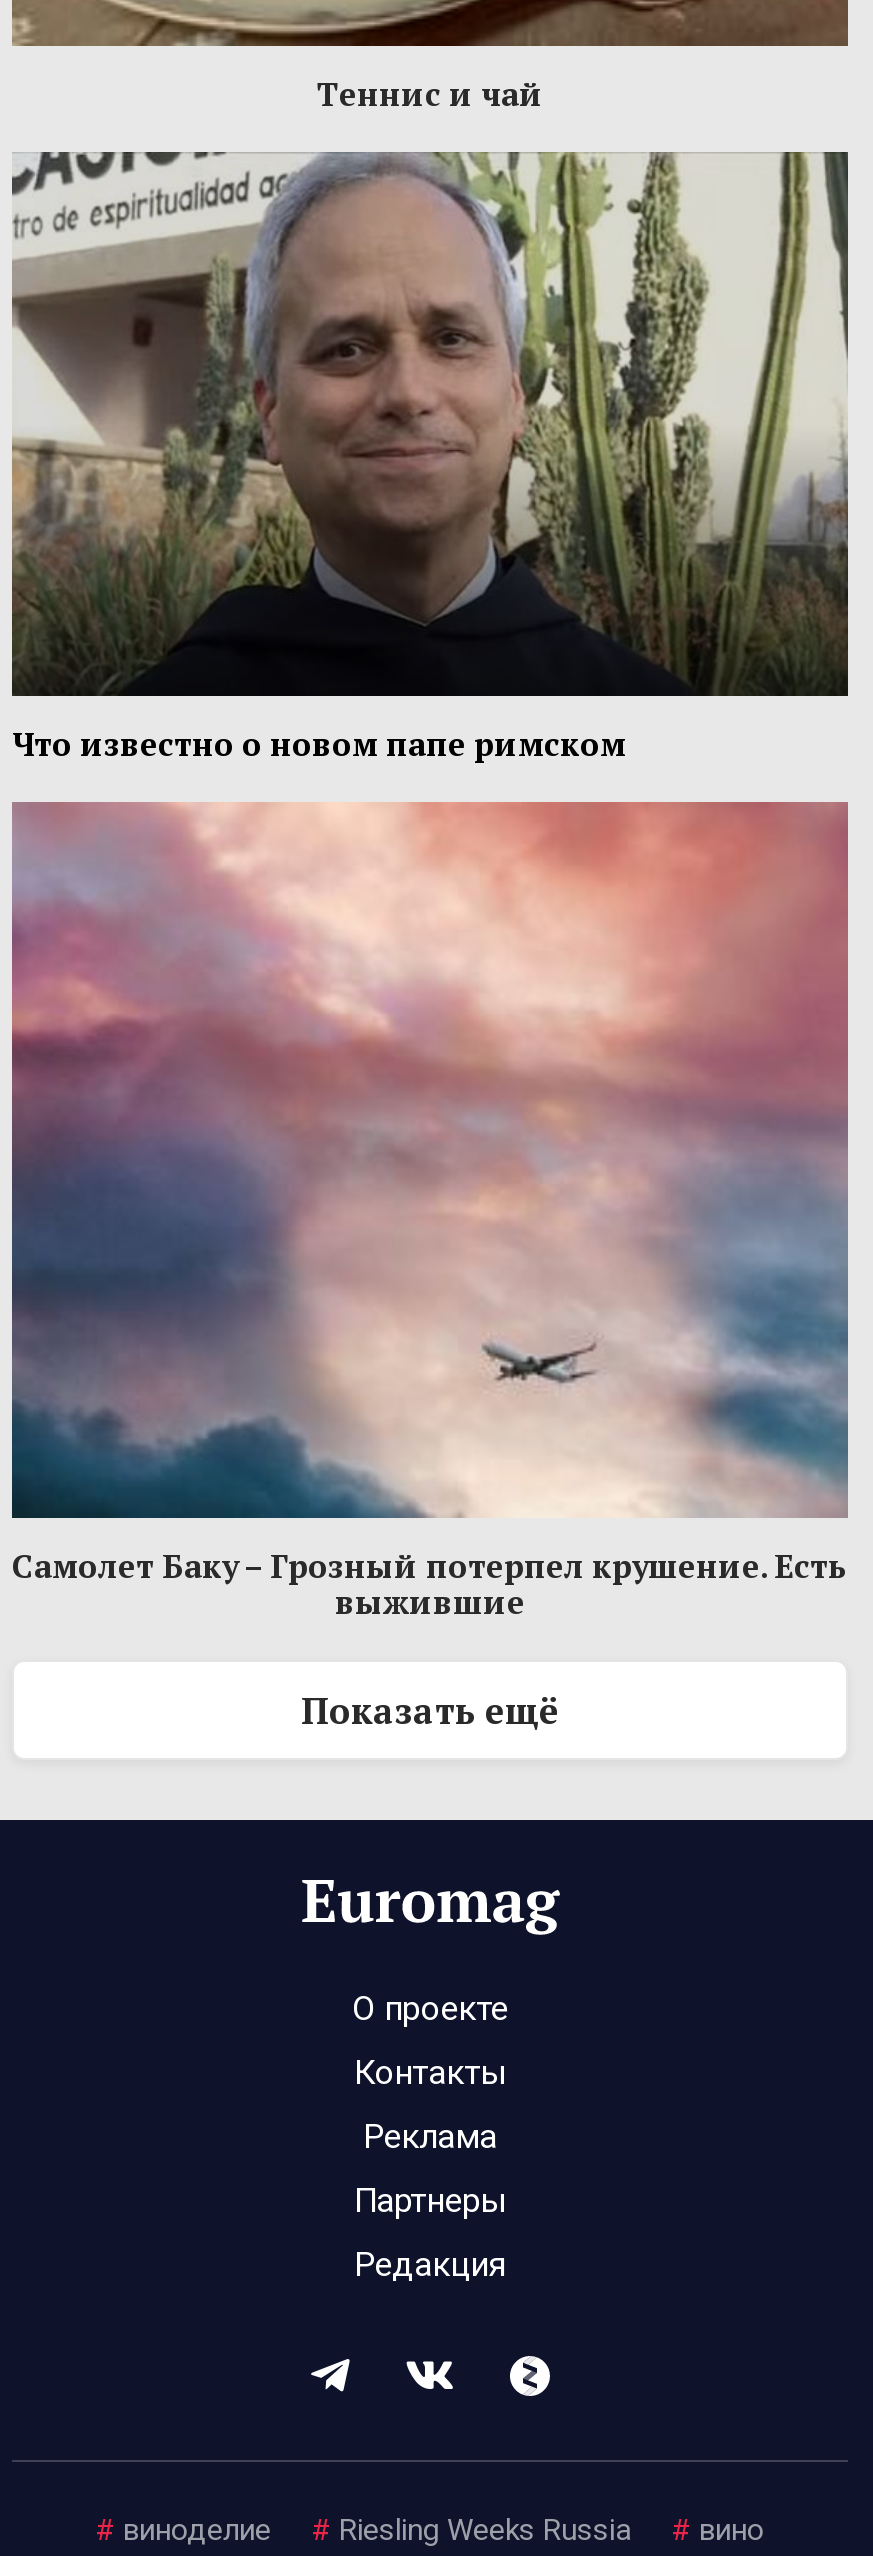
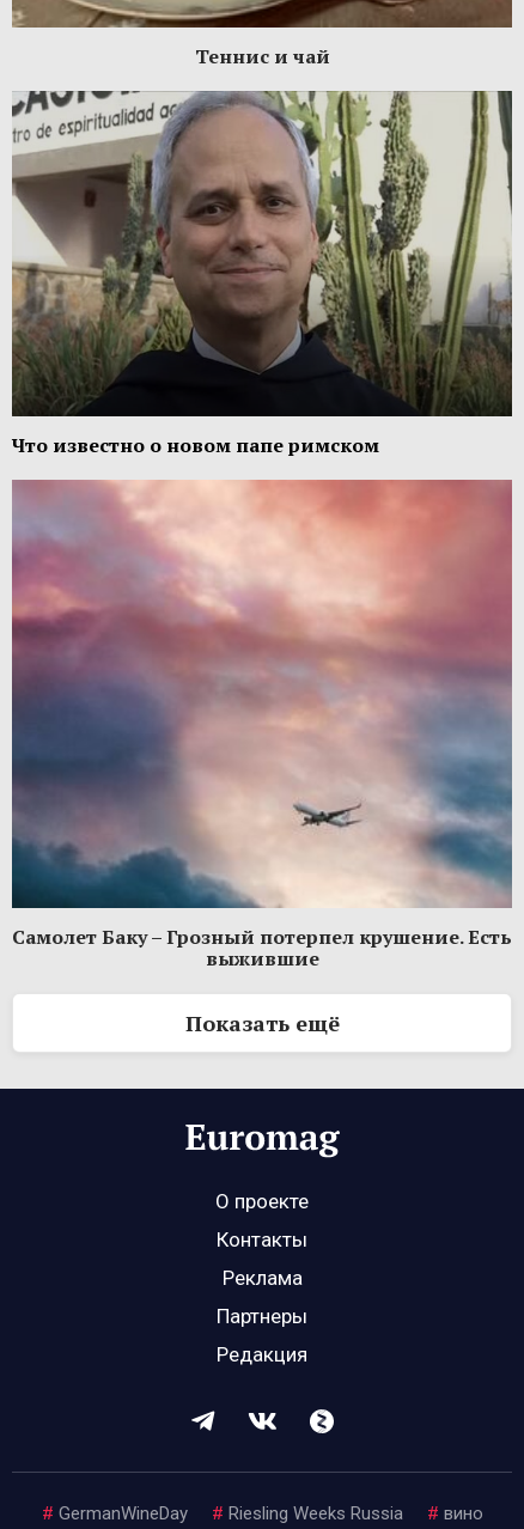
[95,2513,271,2549] # виноделие -> [41,1503,187,1525] # GermanWineDay

